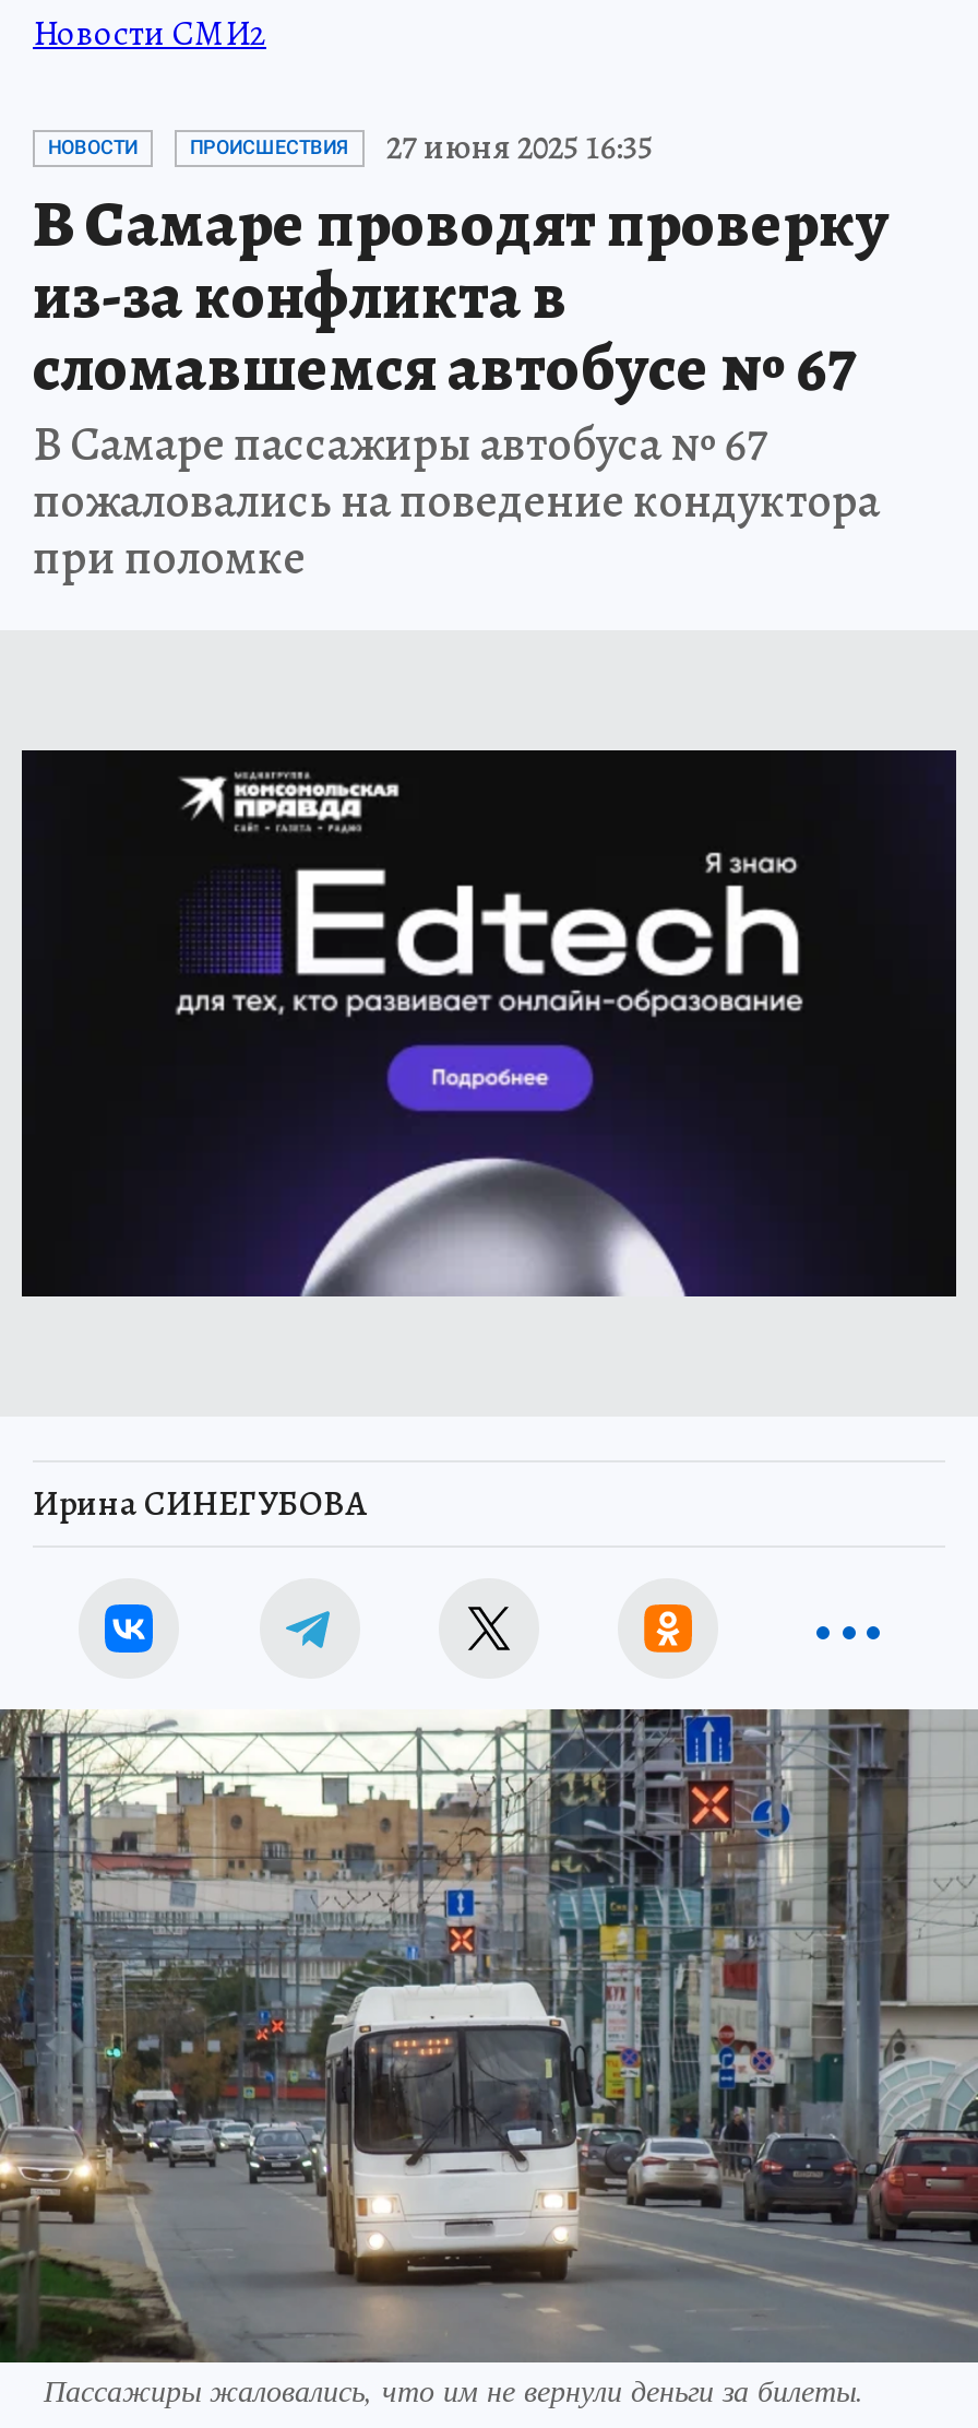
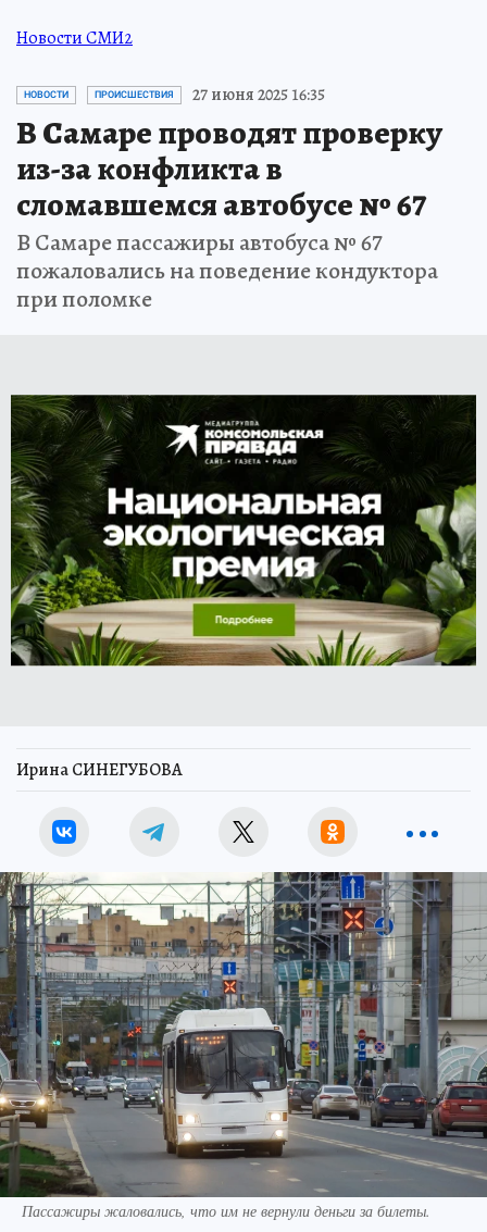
[20,748,958,1299] [image] -> [10,395,477,667] [image]

